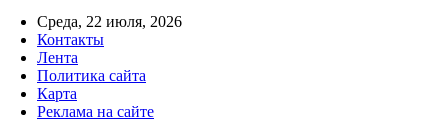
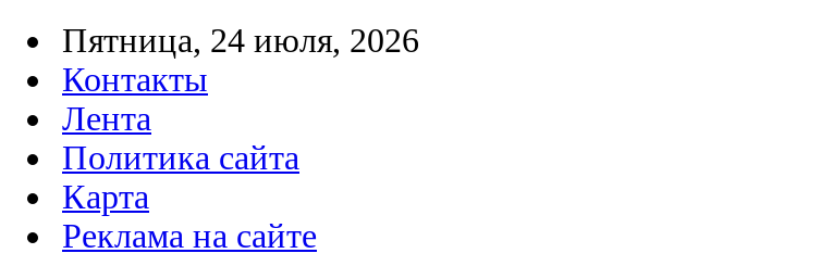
[37,13,182,30] Среда, 22 июля, 2026 -> [62,22,419,59] Пятница, 24 июля, 2026

